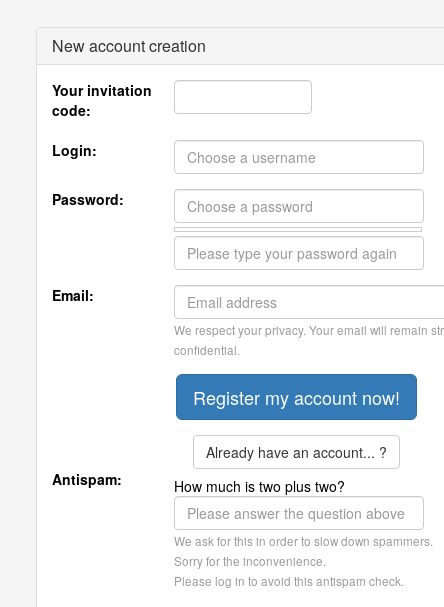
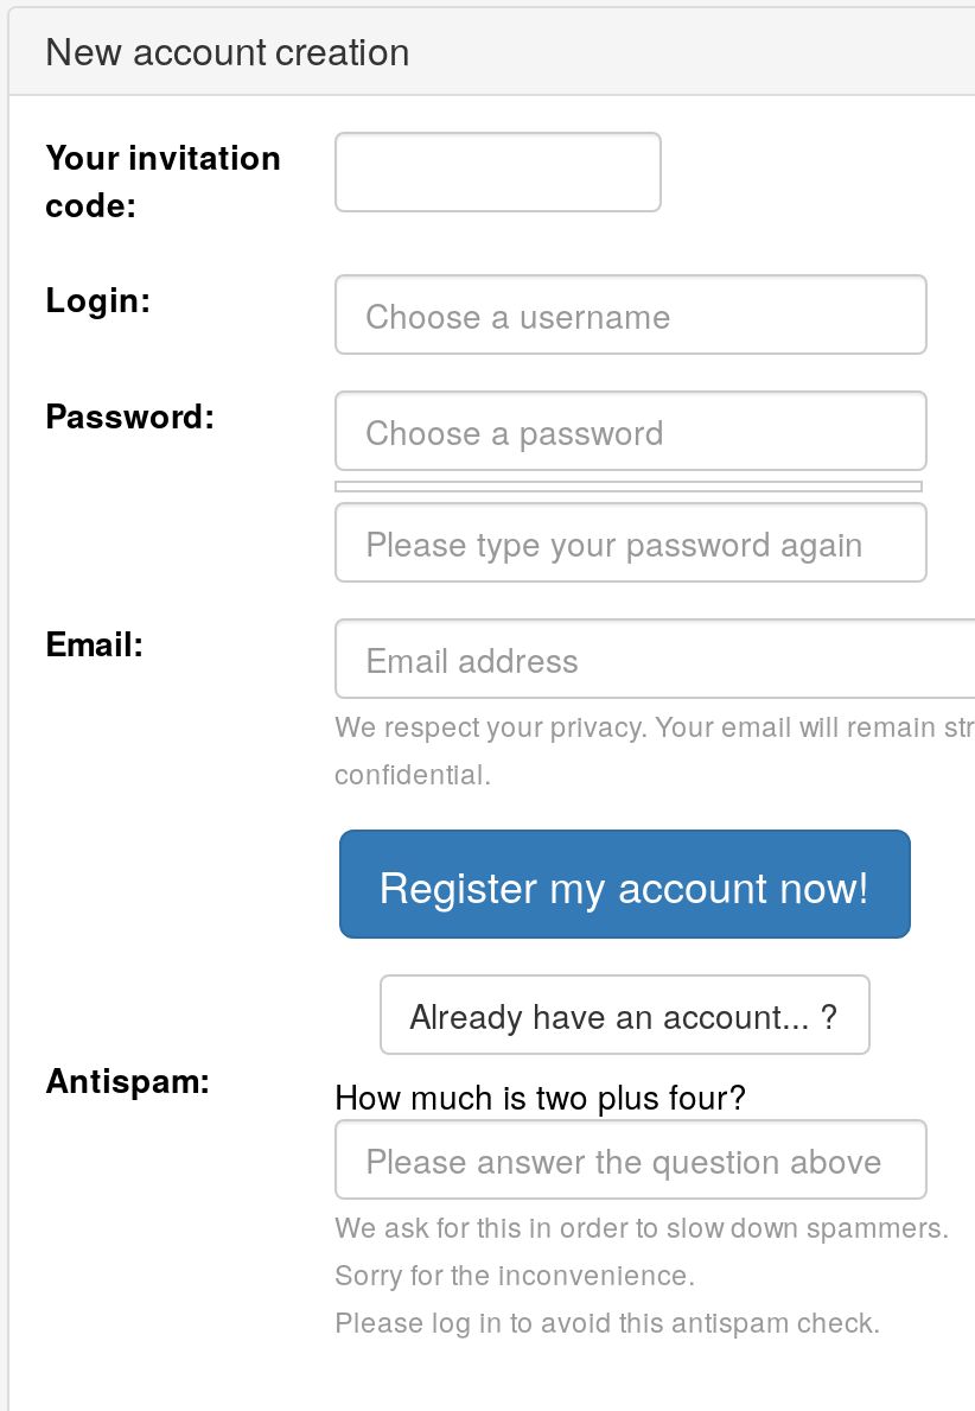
[174,476,345,496] How much is two plus two? -> [334,1072,747,1119] How much is two plus four?

